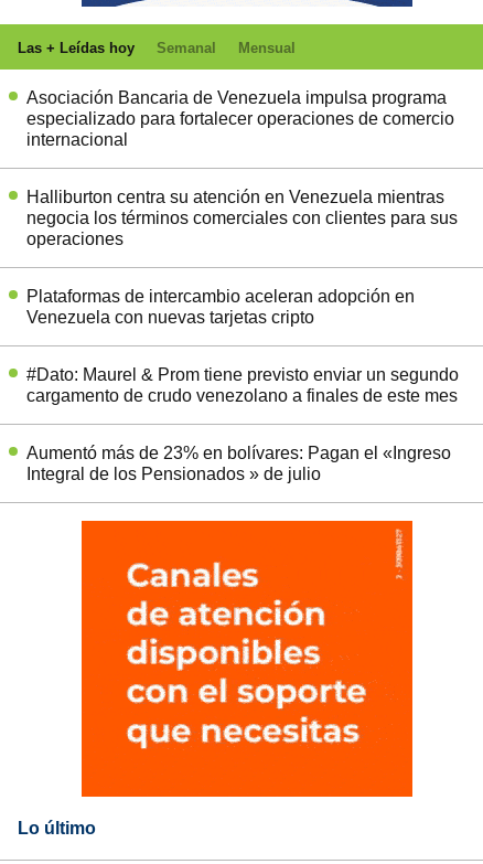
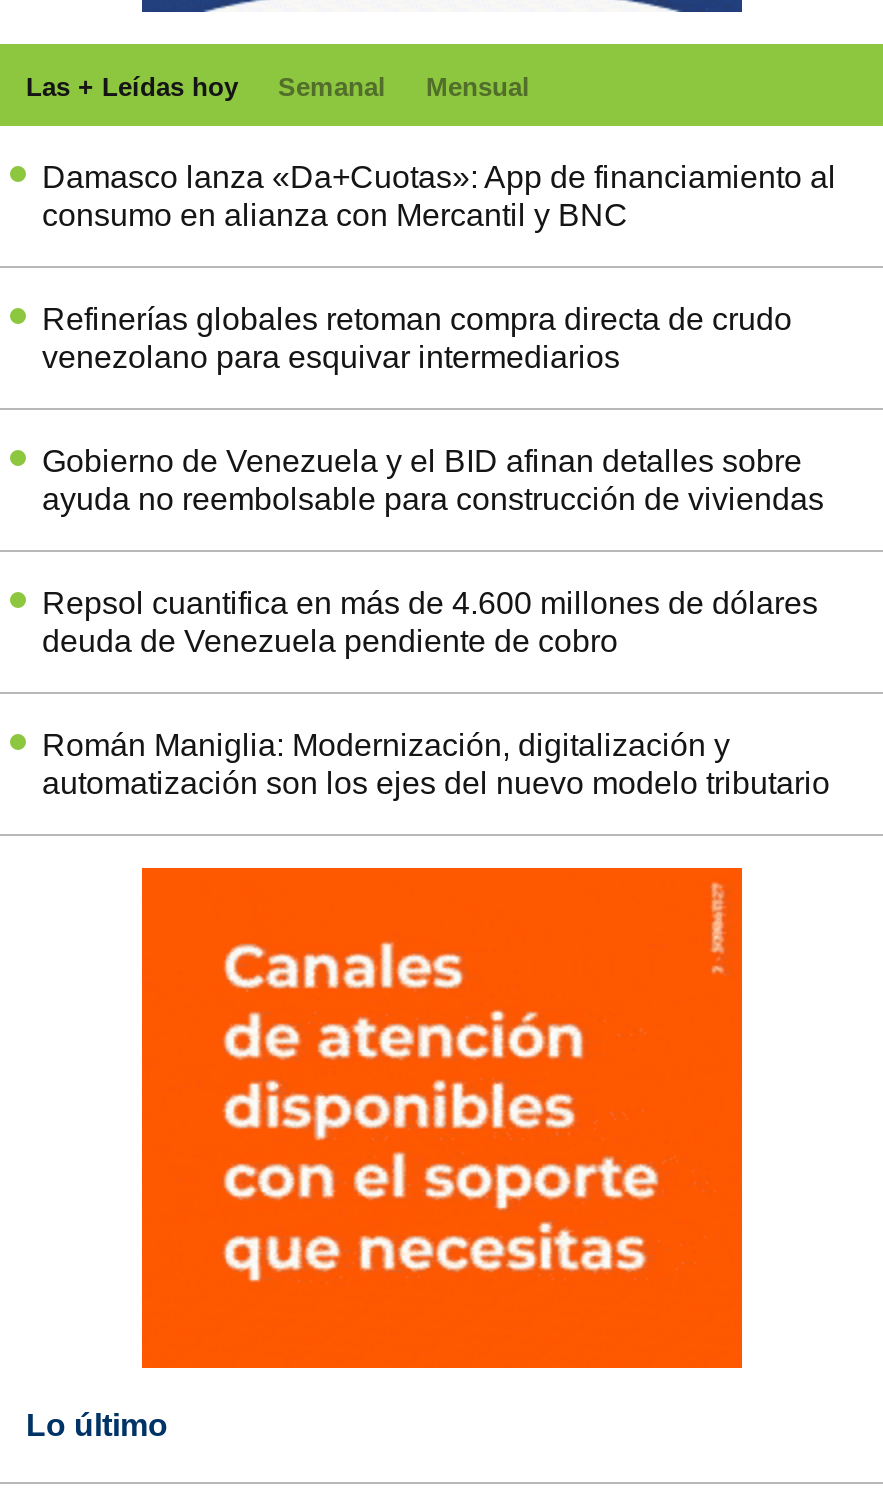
[26,89,454,149] Asociación Bancaria de Venezuela impulsa programa | especializado para fortalecer operaciones de comercio | internacional -> [42,161,836,233] Damasco lanza «Da+Cuotas»: App de financiamiento al | consumo en alianza con Mercantil y BNC
[26,188,458,249] Halliburton centra su atención en Venezuela mientras | negocia los términos comerciales con clientes para sus | operaciones -> [42,303,792,375] Refinerías globales retoman compra directa de crudo | venezolano para esquivar intermediarios
[26,287,415,327] Plataformas de intercambio aceleran adopción en | Venezuela con nuevas tarjetas cripto -> [42,445,824,517] Gobierno de Venezuela y el BID afinan detalles sobre | ayuda no reembolsable para construcción de viviendas
[26,366,459,405] #Dato: Maurel & Prom tiene previsto enviar un segundo | cargamento de crudo venezolano a finales de este mes -> [42,587,818,659] Repsol cuantifica en más de 4.600 millones de dólares | deuda de Venezuela pendiente de cobro
[26,444,451,484] Aumentó más de 23% en bolívares: Pagan el «Ingreso | Integral de los Pensionados » de julio -> [42,729,830,801] Román Maniglia: Modernización, digitalización y | automatización son los ejes del nuevo modelo tributario

